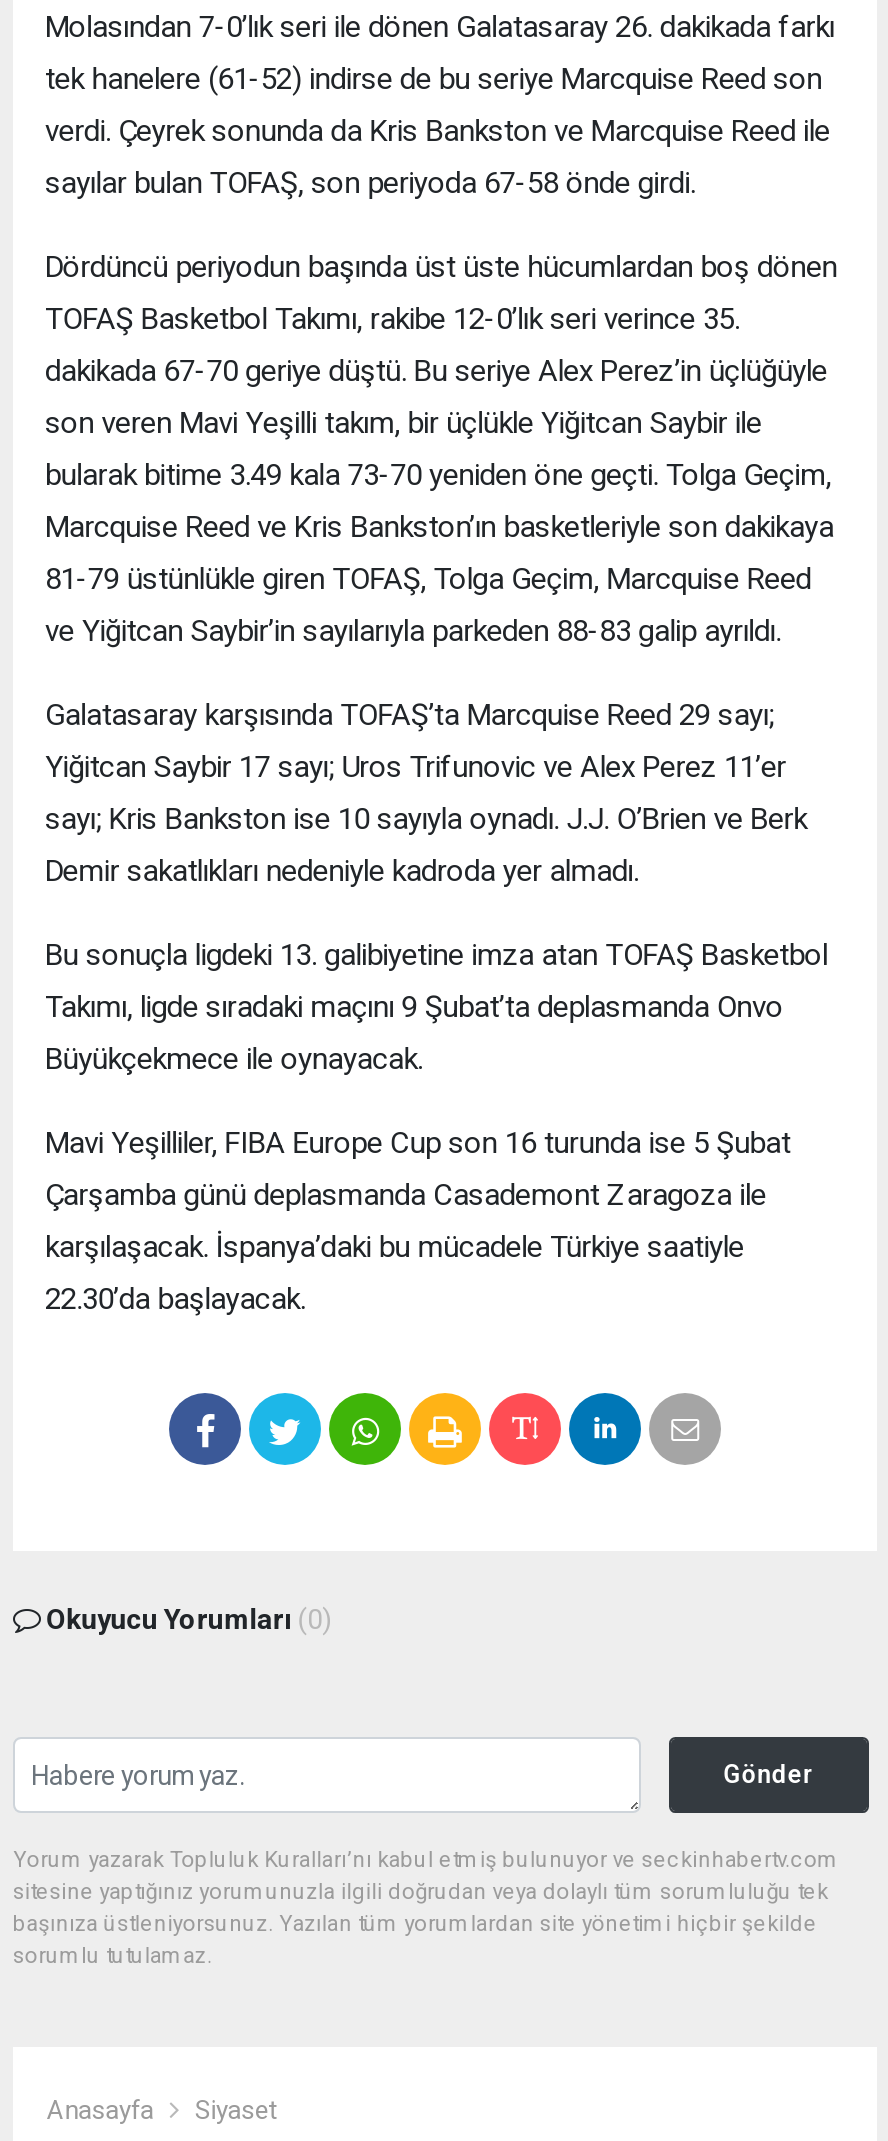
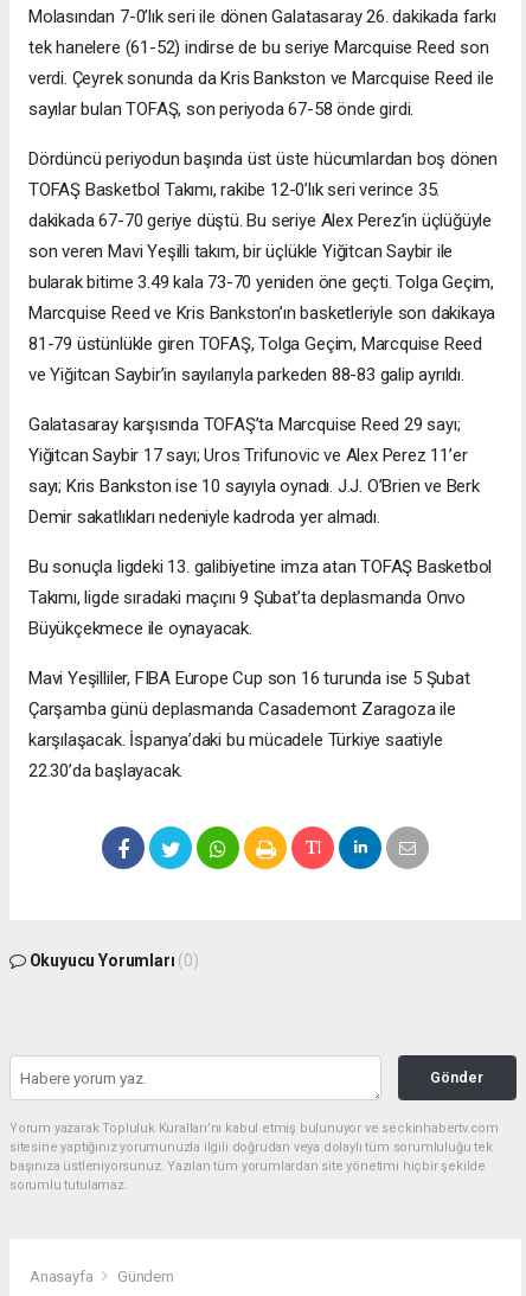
[195,2095,276,2125] Siyaset -> [117,1267,174,1285] Gündem

